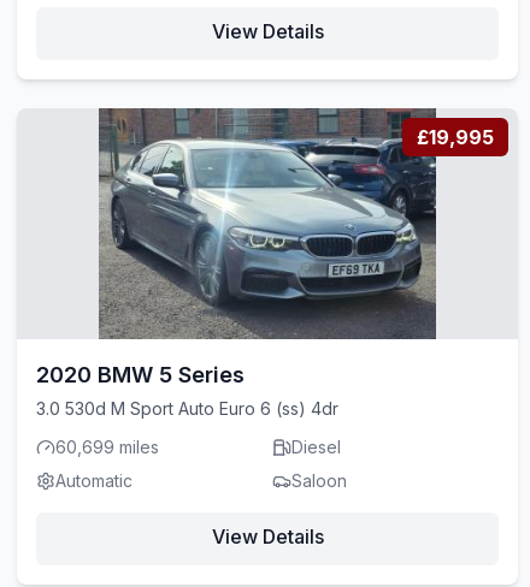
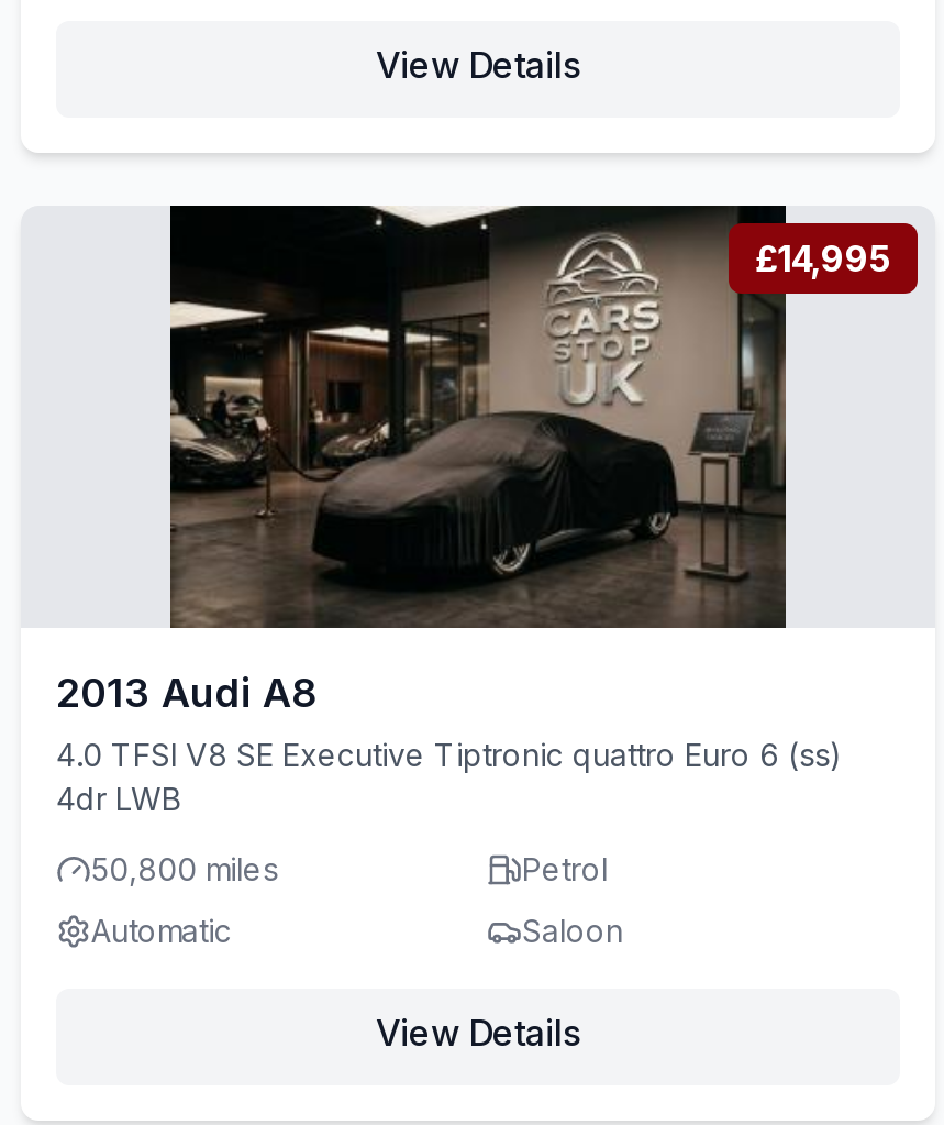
[99,107,494,339] [image] | £19,995 -> [170,203,891,626] [image] | £14,995
[36,362,338,419] 2020 BMW 5 Series | 3.0 530d M Sport Auto Euro 6 (ss) 4dr -> [56,670,843,817] 2013 Audi A8 | 4.0 TFSI V8 SE Executive Tiptronic quattro Euro 6 (ss) | 4dr LWB
[55,437,341,457] 60,699 miles | Diesel -> [91,850,608,887] 50,800 miles | Petrol

